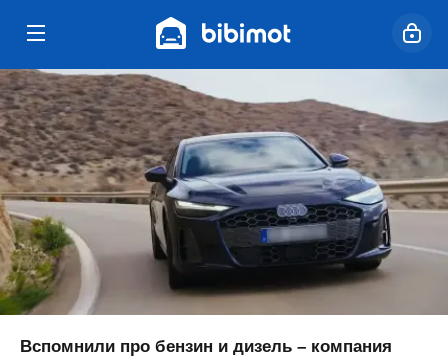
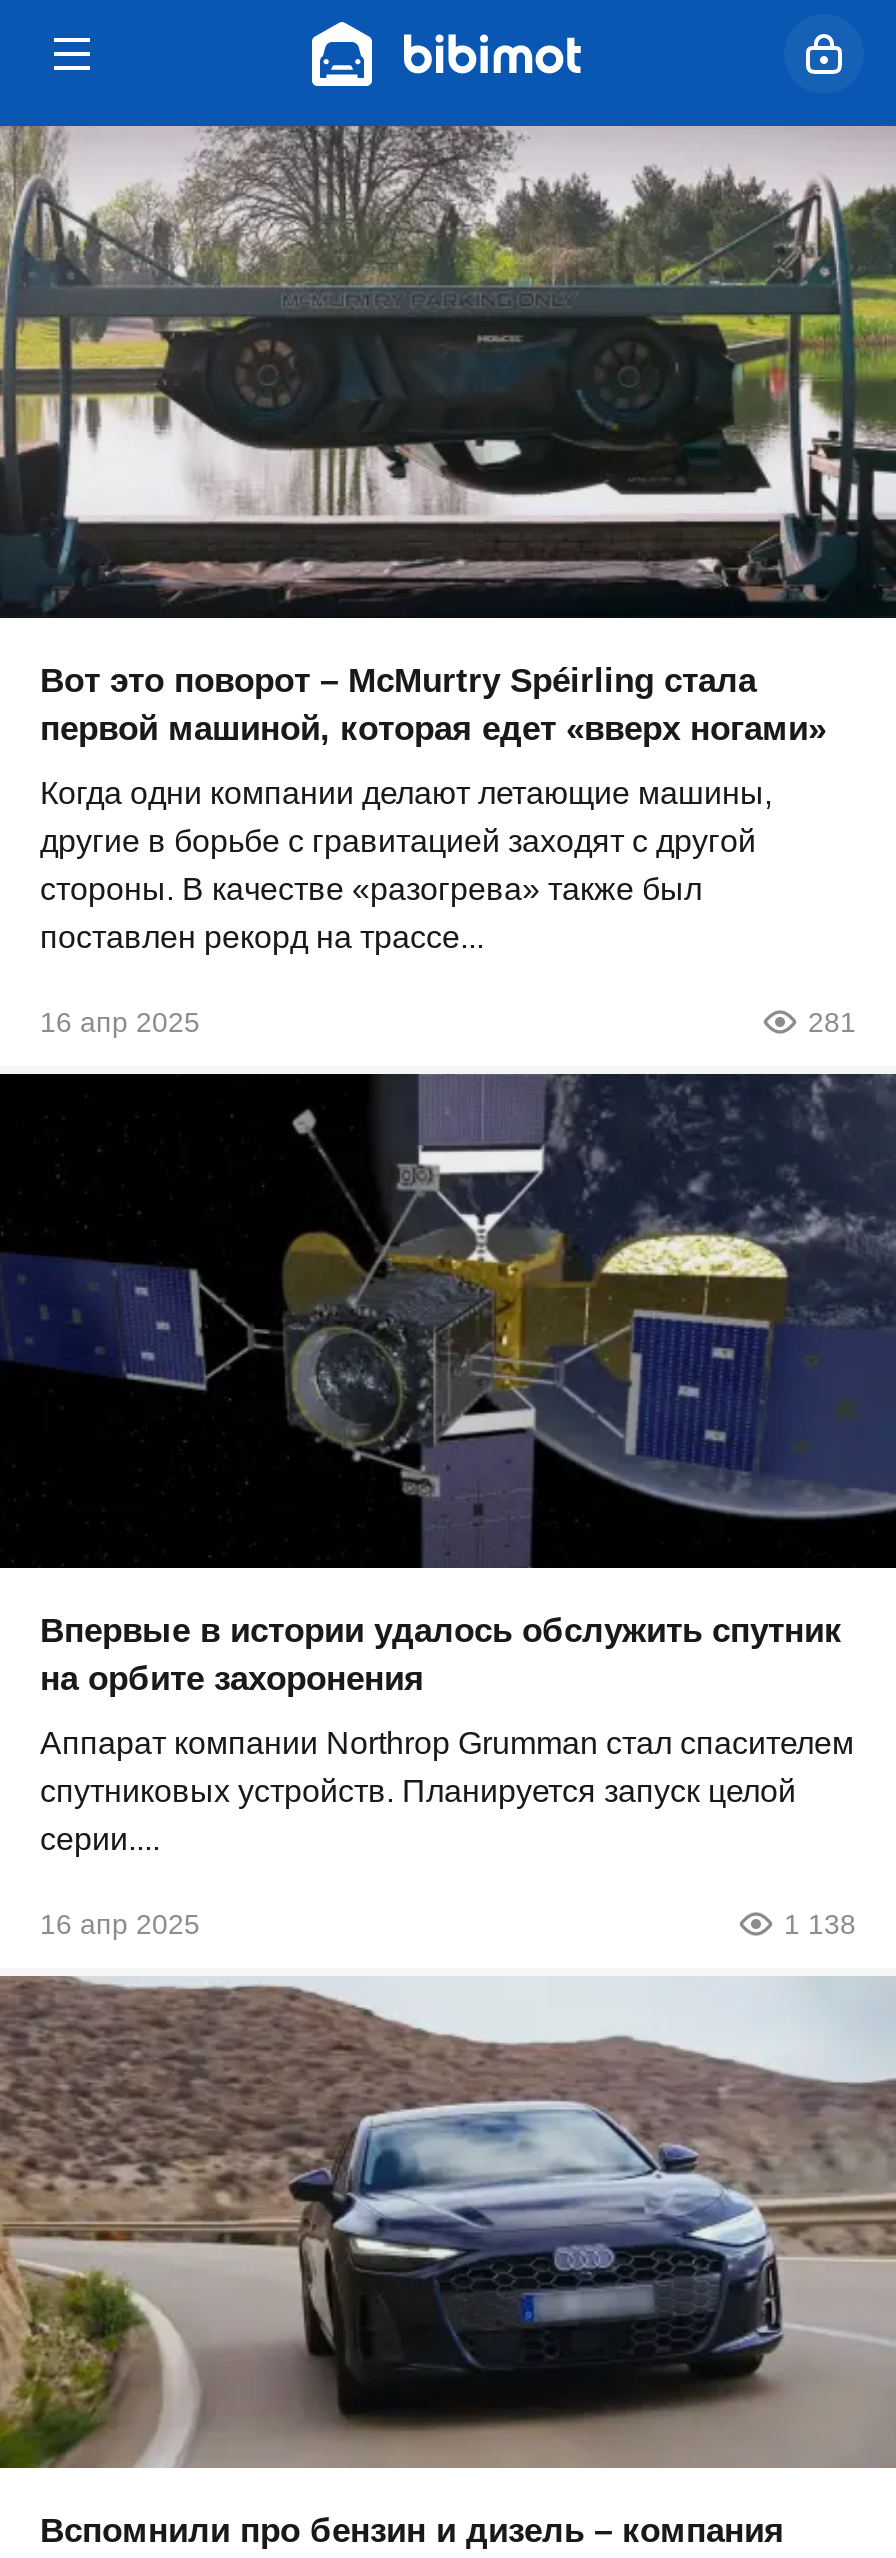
none -> [6,124,890,1039] [image] | Вот это поворот – McMurtry Spéirling стала | первой машиной, которая едет «вверх ногами» | Когда одни компании делают летающие машины, | другие в борьбе с гравитацией заходят с другой | стороны. В качестве «разогрева» также был | поставлен рекорд на трассе... | 16 апр 2025 | 281
none -> [6,1072,890,1940] [image] | Впервые в истории удалось обслужить спутник | на орбите захоронения | Аппарат компании Northrop Grumman стал спасителем | спутниковых устройств. Планируется запуск целой | серии.... | 16 апр 2025 | 1 138

